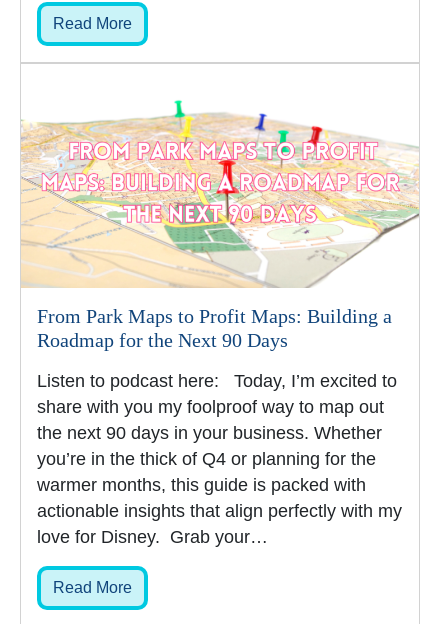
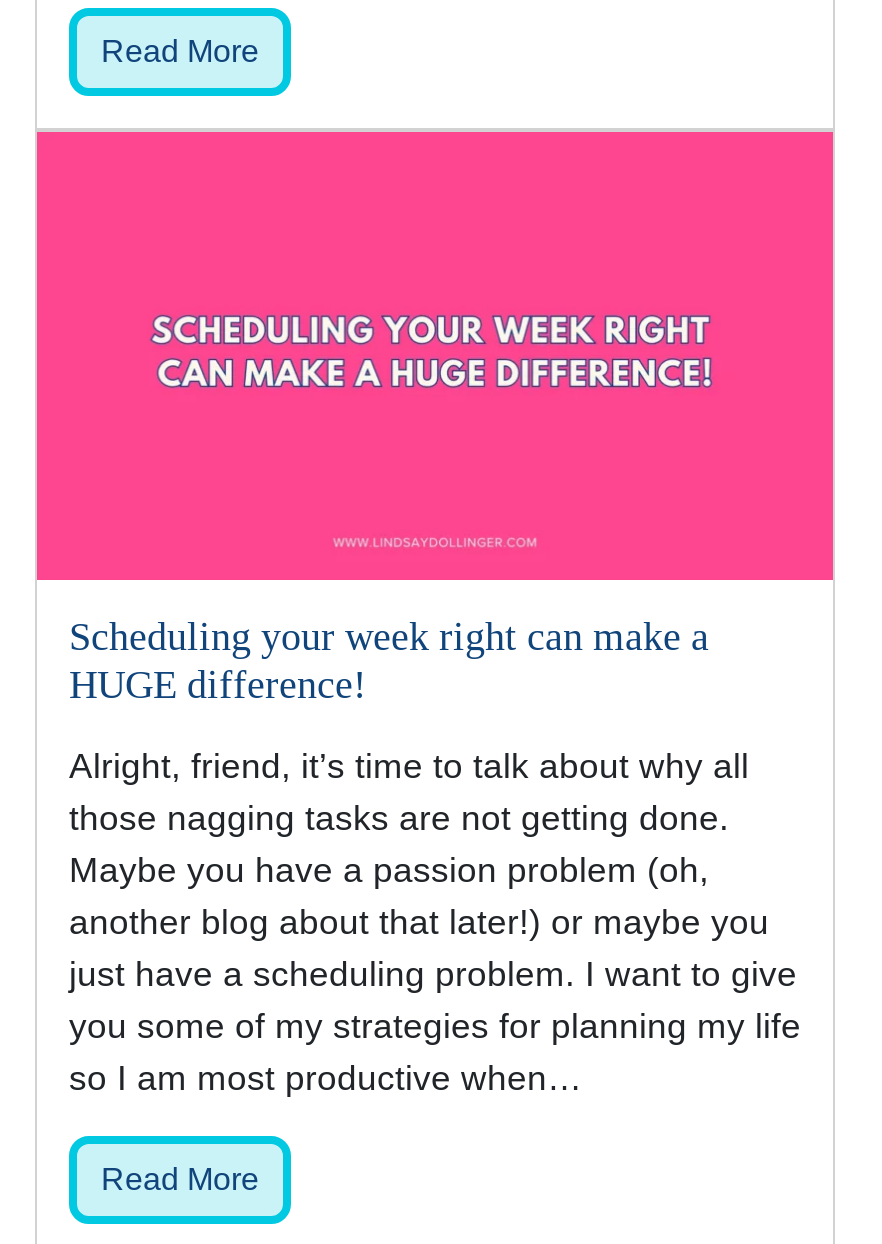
[20,64,420,351] [image] | From Park Maps to Profit Maps: Building a | Roadmap for the Next 90 Days -> [35,130,835,706] [image] | Scheduling your week right can make a | HUGE difference!
[37,371,402,547] Listen to podcast here: Today, I’m excited to | share with you my foolproof way to map out | the next 90 days in your business. Whether | you’re in the thick of Q4 or planning for the | warmer months, this guide is packed with | actionable insights that align perfectly with my | love for Disney. Grab your… -> [69,746,801,1098] Alright, friend, it’s time to talk about why all | those nagging tasks are not getting done. | Maybe you have a passion problem (oh, | another blog about that later!) or maybe you | just have a scheduling problem. I want to give | you some of my strategies for planning my life | so I am most productive when…

